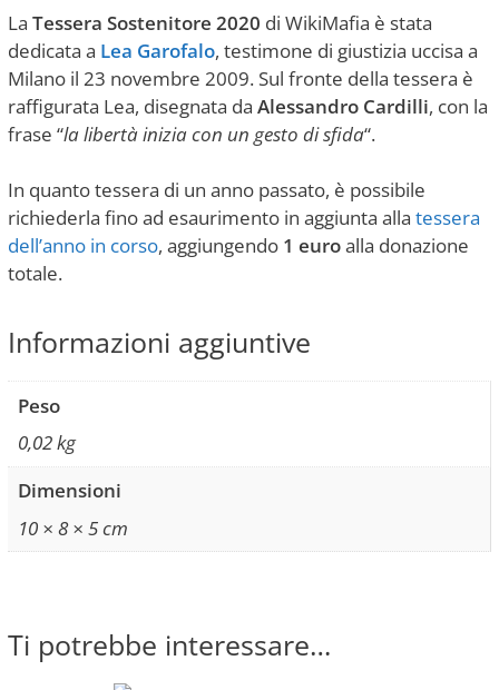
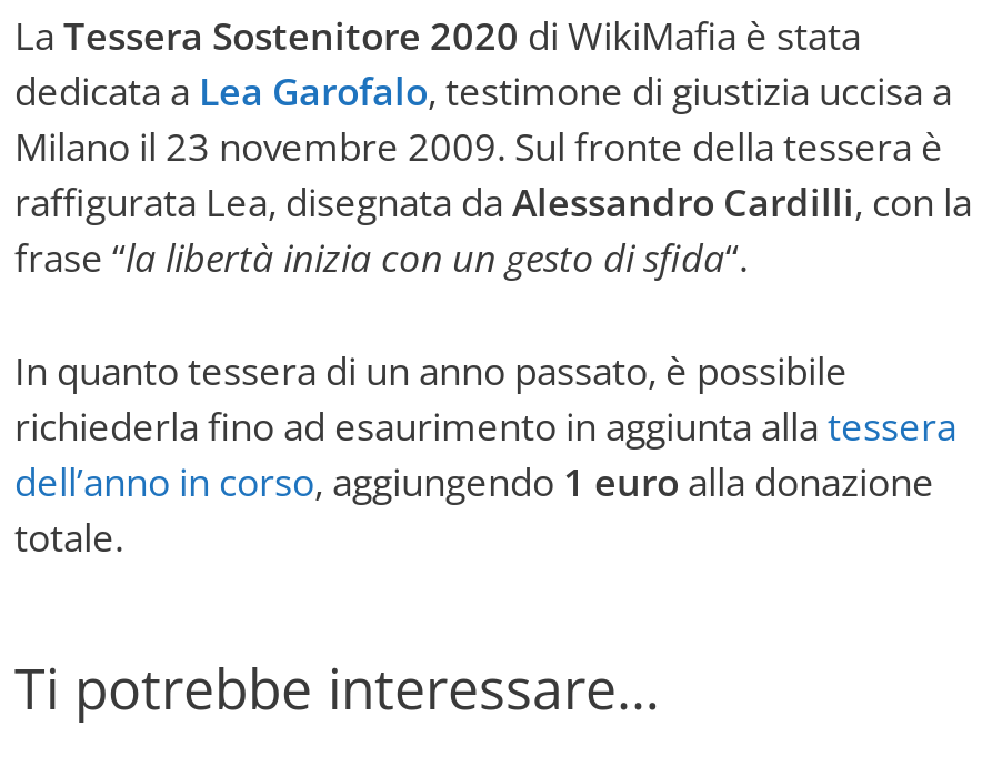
[8,323,311,541] Informazioni aggiuntive | Peso | 0,02 kg | Dimensioni | 10 × 8 × 5 cm -> none

